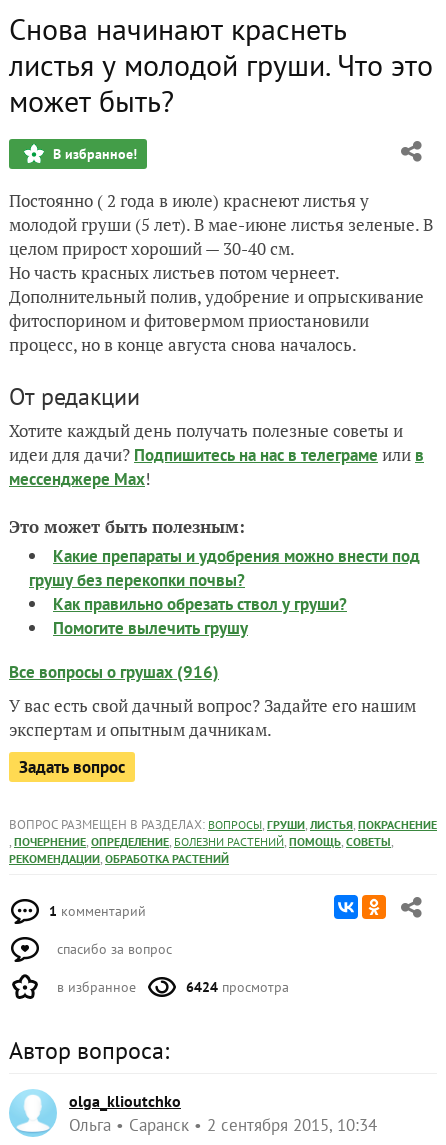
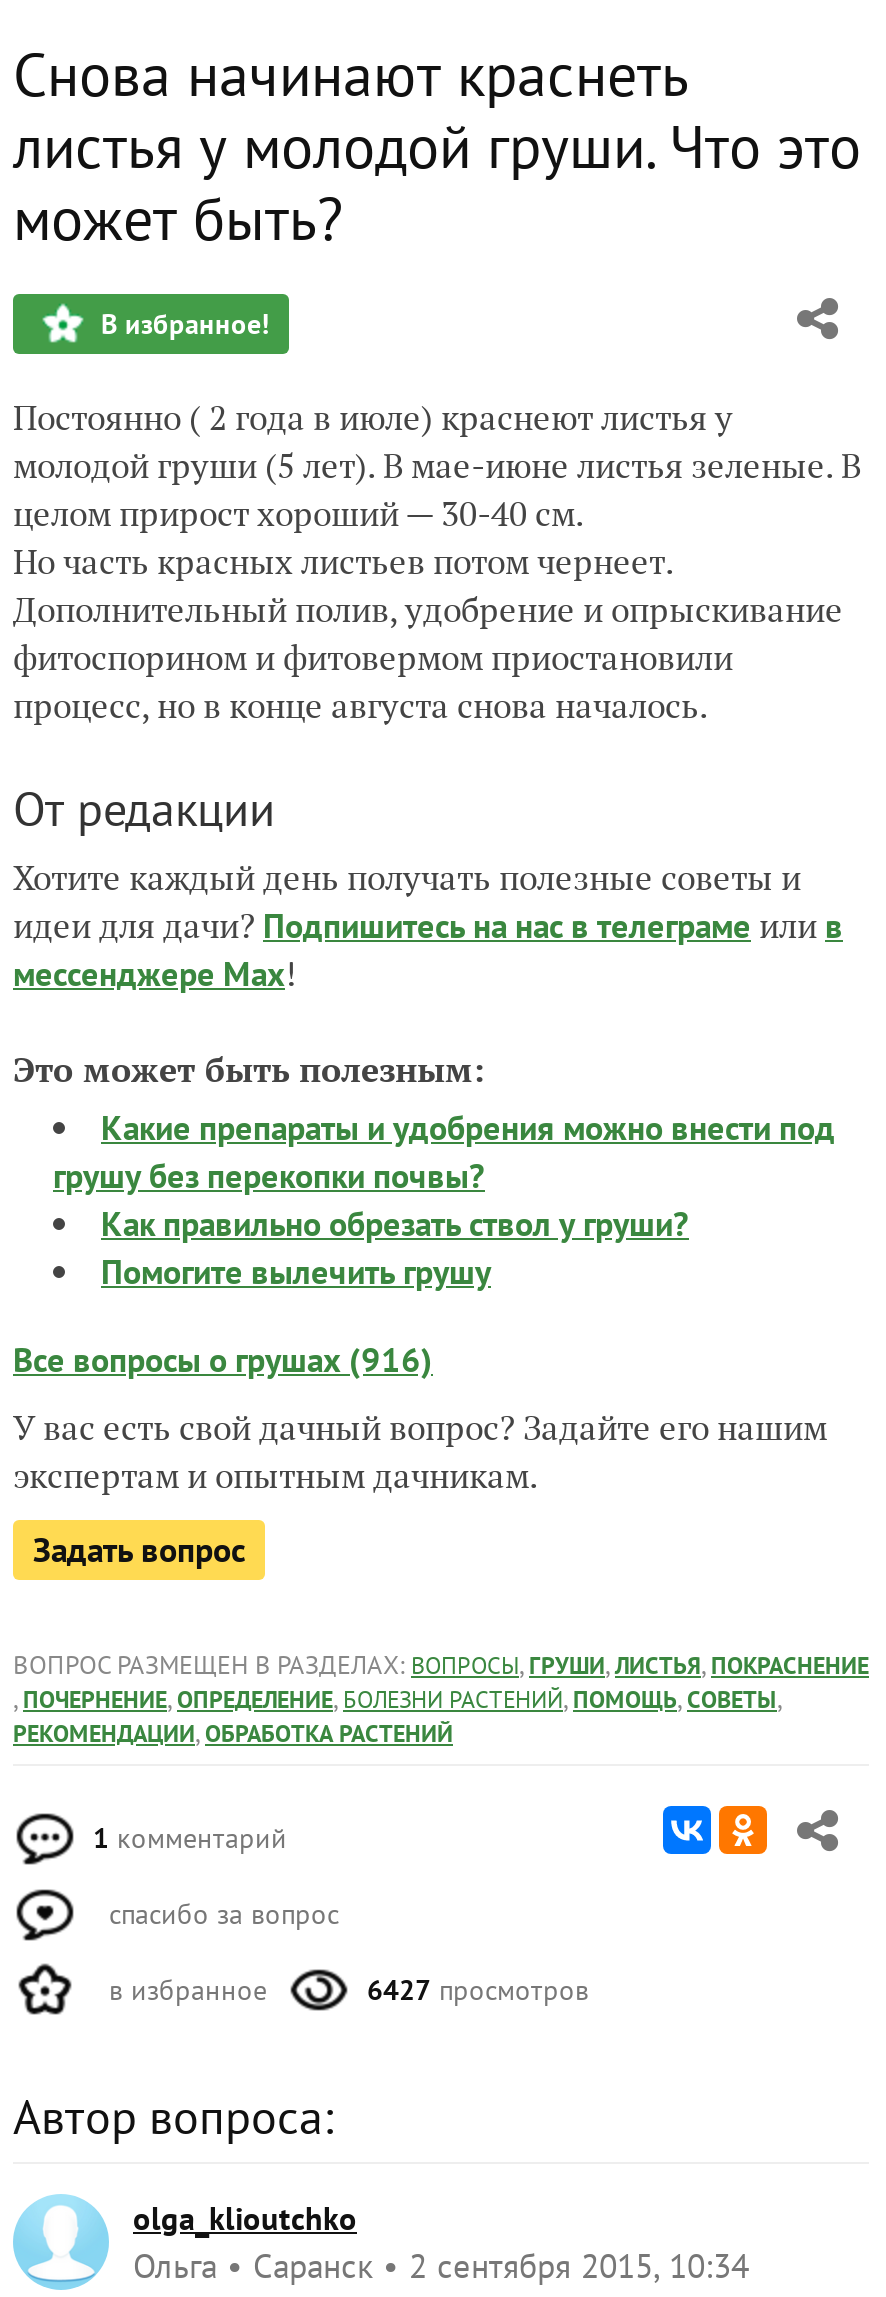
[186,978,289,996] 6424 просмотра -> [367,1972,589,2008] 6427 просмотров

